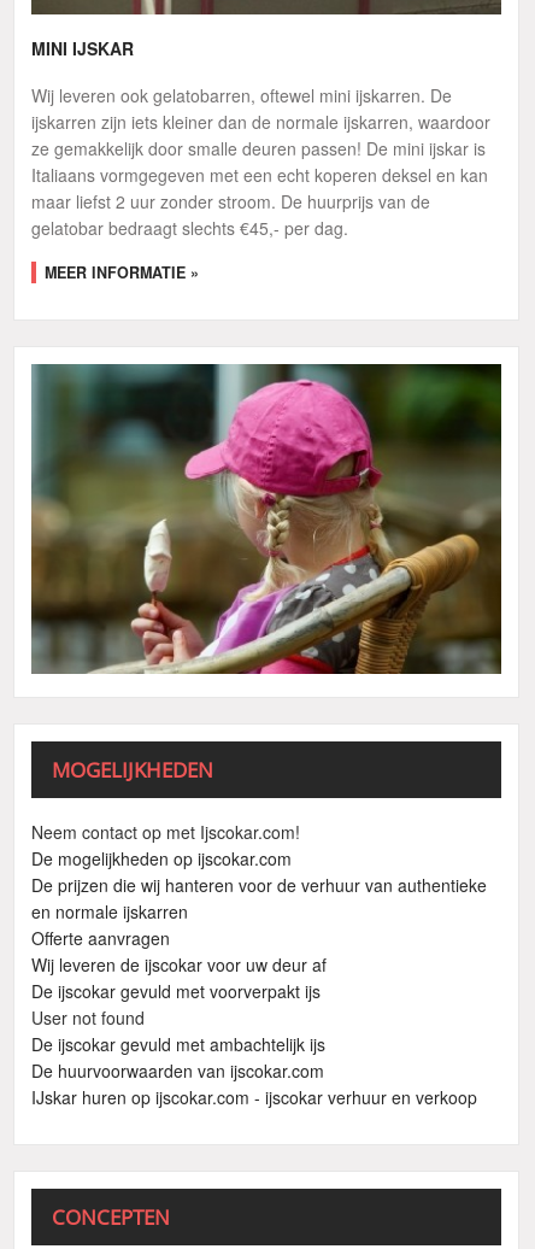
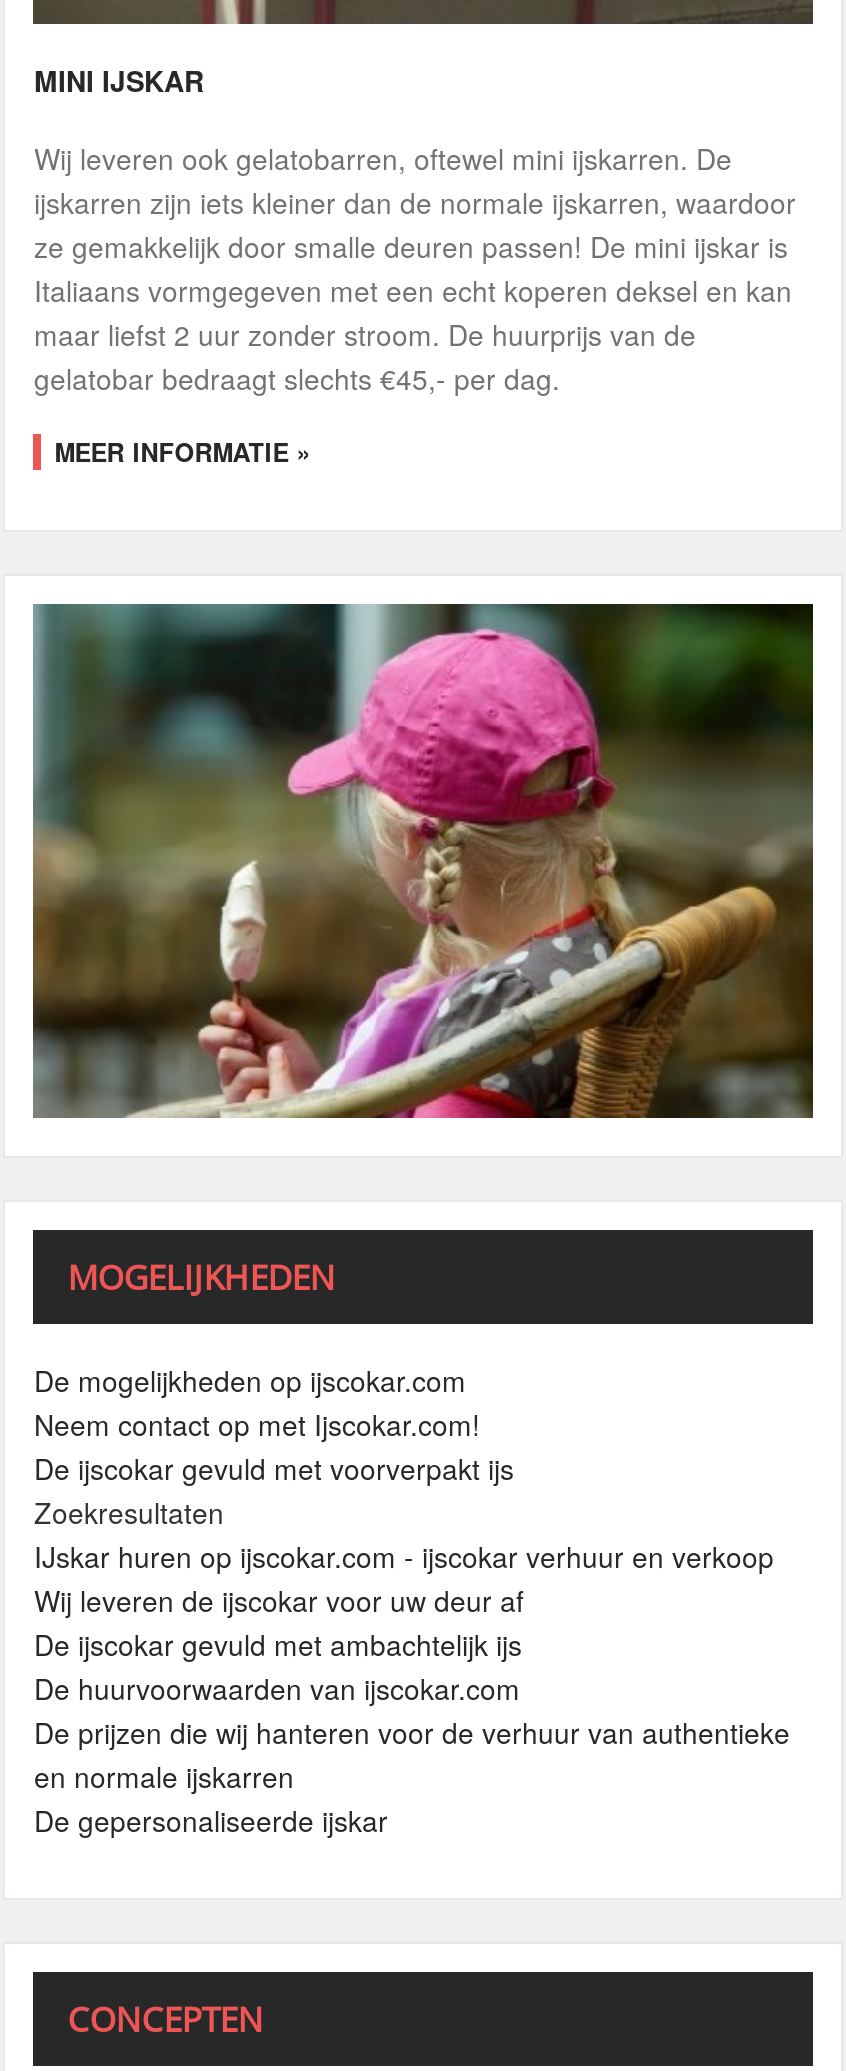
moved [32,820,301,844] -> [34,1404,480,1444]: Neem contact op met Ijscokar.com!
moved [32,846,292,871] -> [34,1360,466,1400]: De mogelijkheden op ijscokar.com
none -> [34,1492,224,1532] Zoekresultaten
moved [32,873,487,924] -> [34,1712,790,1796]: De prijzen die wij hanteren voor de verhuur van authentieke | en normale ijskarren
[32,926,171,1030] Offerte aanvragen | User not found -> [34,1800,388,1840] De gepersonaliseerde ijskar
moved [32,953,327,1003] -> [34,1448,524,1620]: Wij leveren de ijscokar voor uw deur af | De ijscokar gevuld met voorverpakt ijs
moved [32,1032,478,1109] -> [34,1536,774,1708]: De ijscokar gevuld met ambachtelijk ijs | De huurvoorwaarden van ijscokar.com | IJskar huren op ijscokar.com - ijscokar verhuur en verkoop

